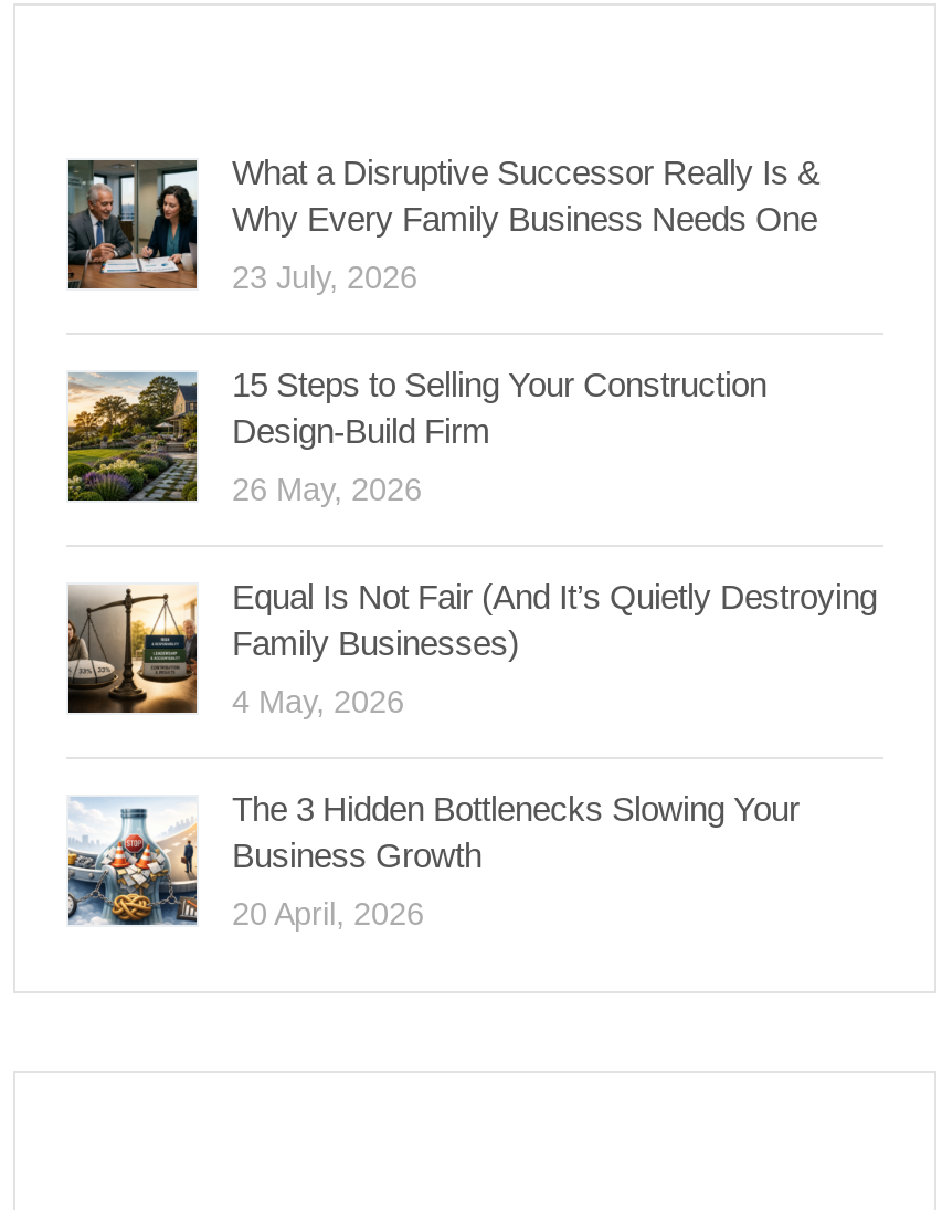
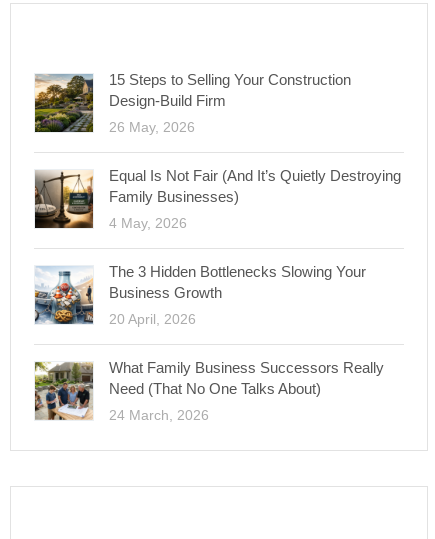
[66,154,819,295] [image] | What a Disruptive Successor Really Is & | Why Every Family Business Needs One | 23 July, 2026 -> none
moved [64,366,877,932] -> [33,71,401,327]: [image] | 15 Steps to Selling Your Construction | Design-Build Firm | ... | Business Growth | 20 April, 2026
none -> [34,359,384,423] [image] | What Family Business Successors Really | Need (That No One Talks About) | 24 March, 2026

